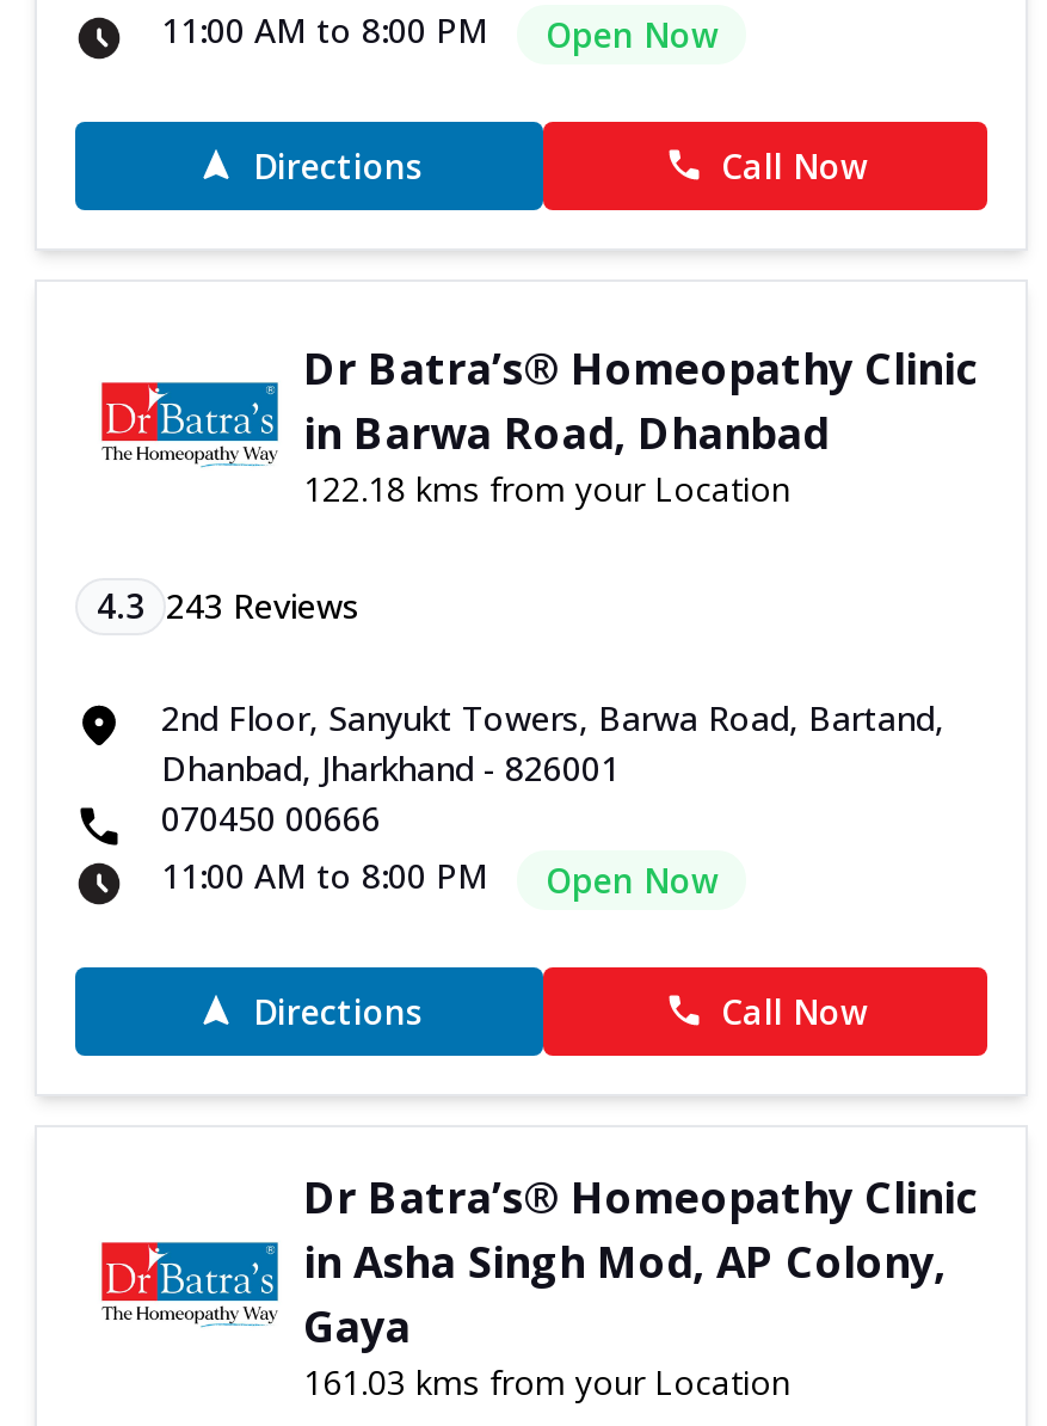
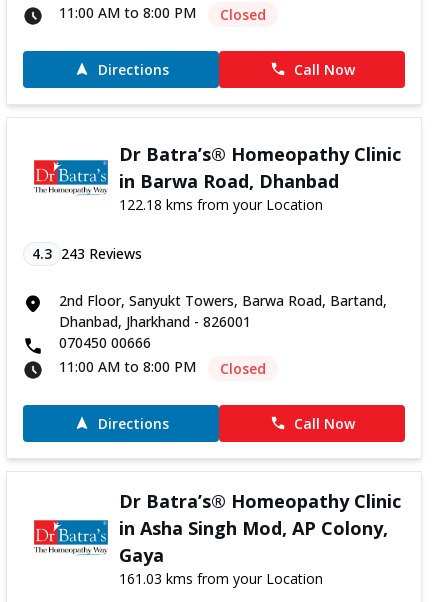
[546,11,717,56] Open Now -> [220,4,266,23] Closed
[546,856,717,902] Open Now -> [220,358,266,377] Closed

